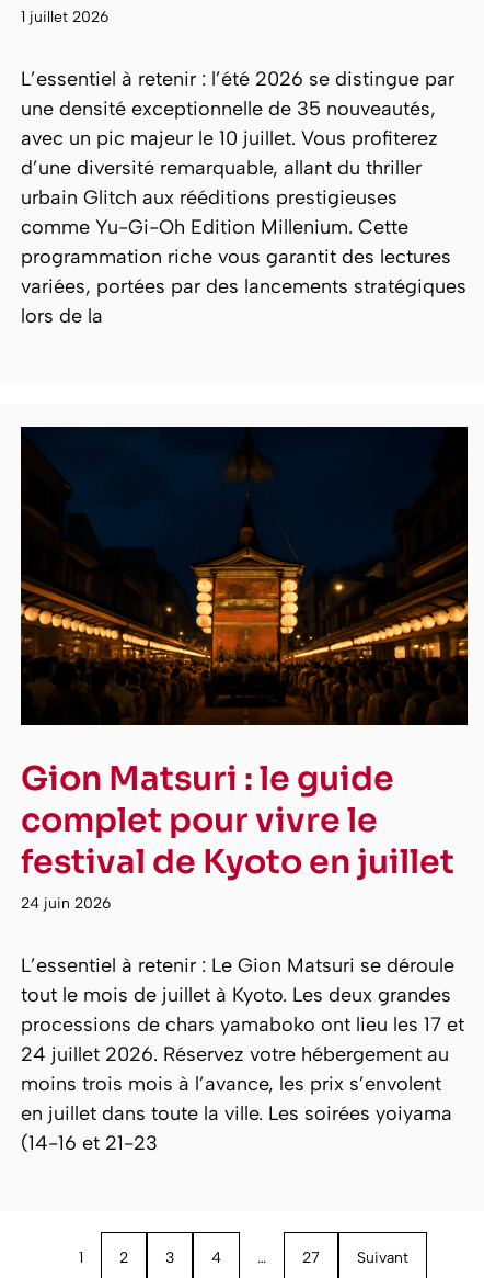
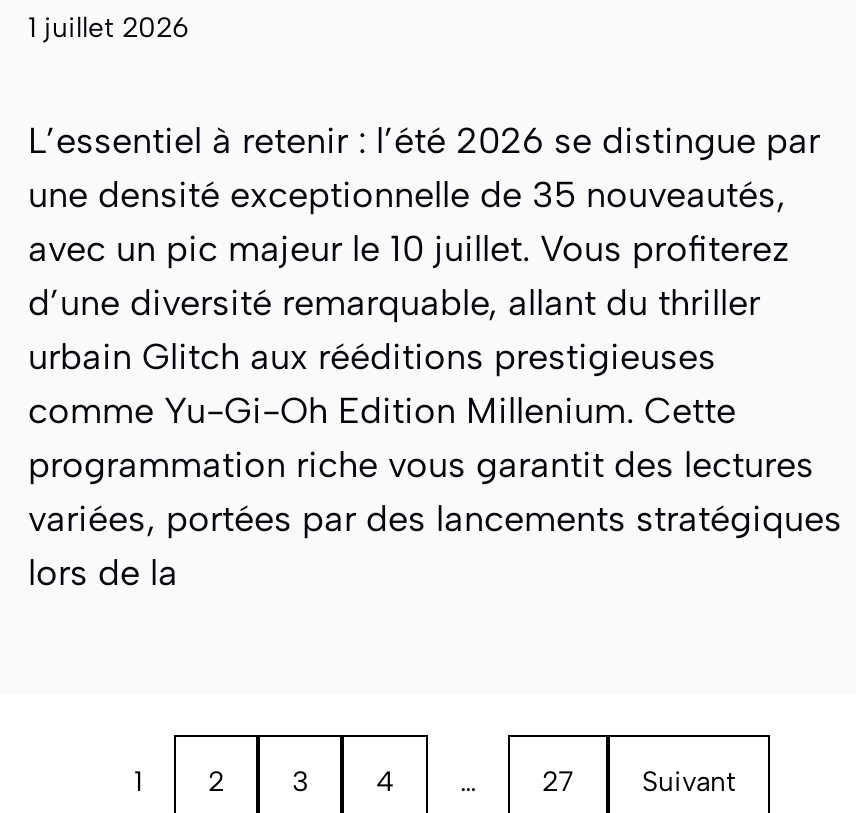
[20,426,469,1155] [image] | Gion Matsuri : le guide | complet pour vivre le | festival de Kyoto en juillet | 24 juin 2026 | L’essentiel à retenir : Le Gion Matsuri se déroule | tout le mois de juillet à Kyoto. Les deux grandes | processions de chars yamaboko ont lieu les 17 et | 24 juillet 2026. Réservez votre hébergement au | moins trois mois à l’avance, les prix s’envolent | en juillet dans toute la ville. Les soirées yoiyama | (14-16 et 21-23 -> none

